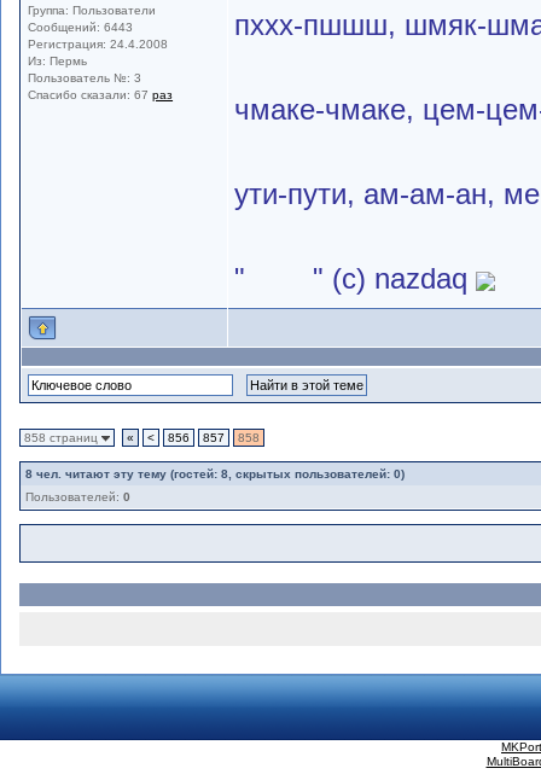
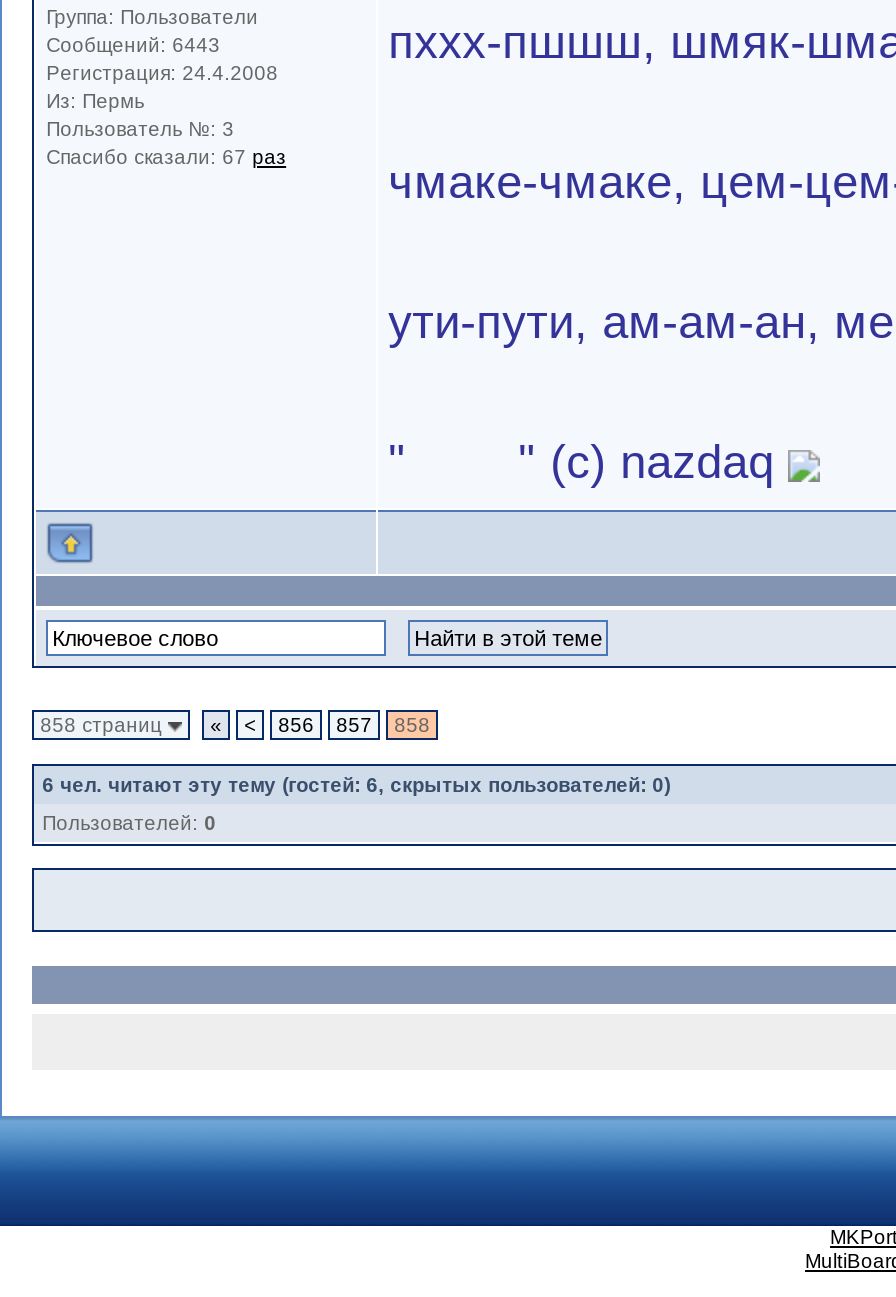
[25,467,405,481] 8 чел. читают эту тему (гостей: 8, скрытых пользователей: 0) -> [42,774,670,796] 6 чел. читают эту тему (гостей: 6, скрытых пользователей: 0)

